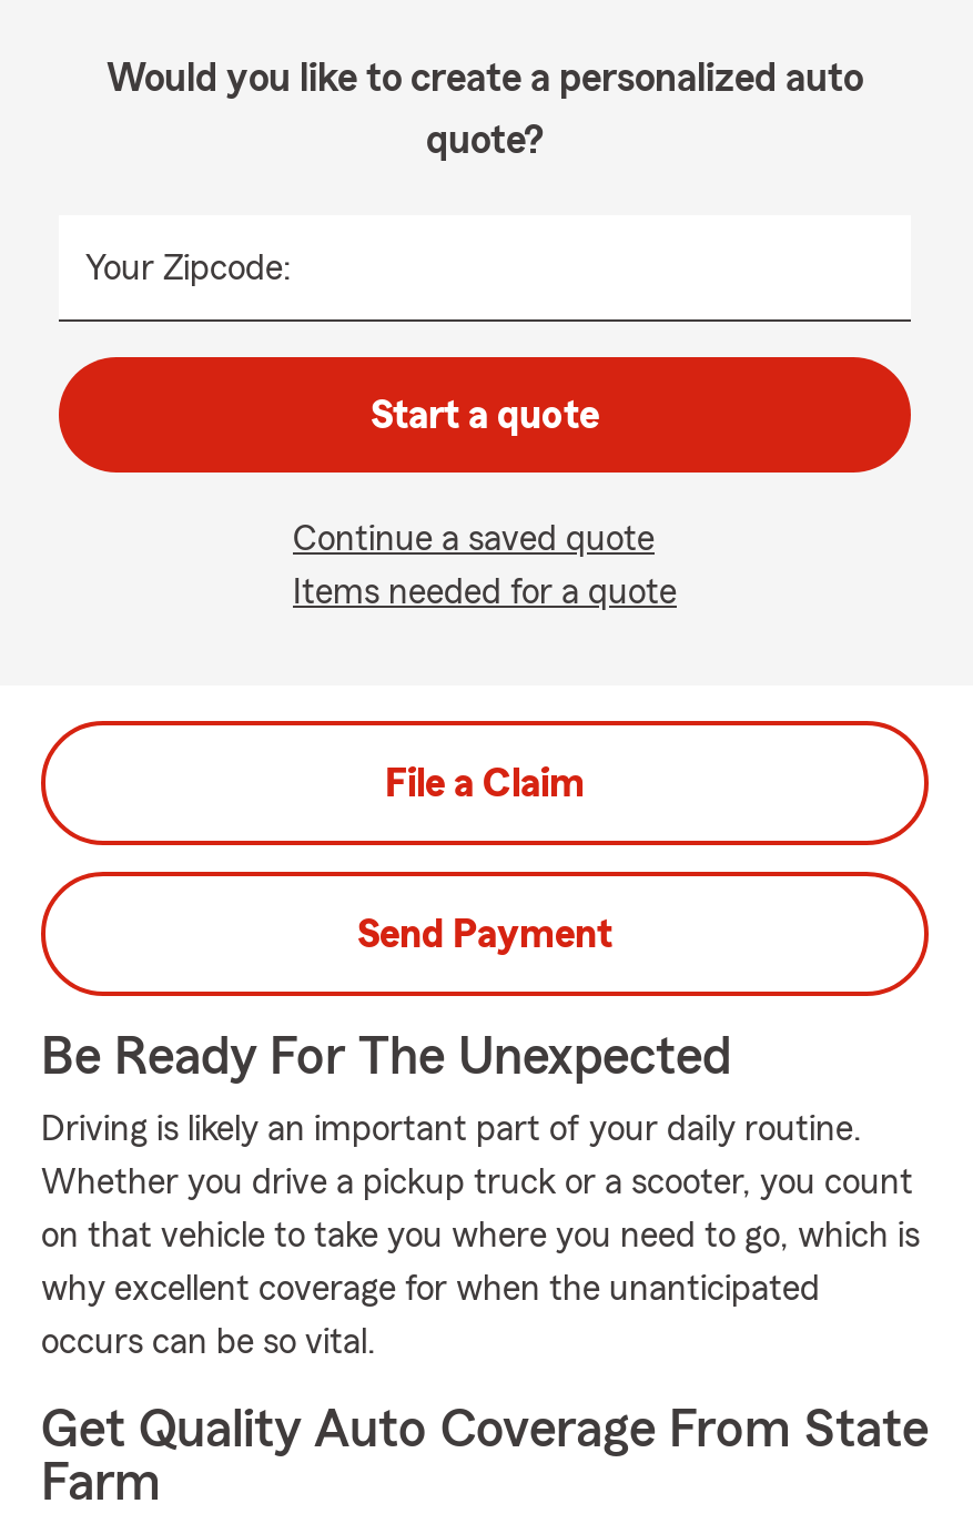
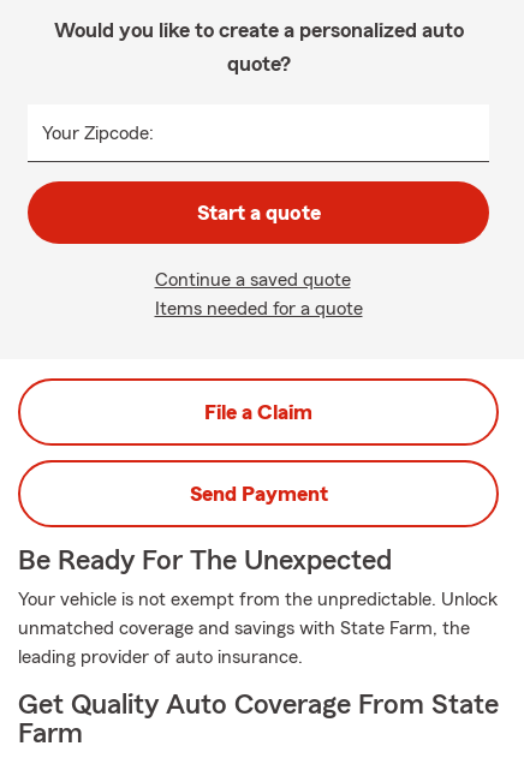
[41,1111,920,1360] Driving is likely an important part of your daily routine. | Whether you drive a pickup truck or a scooter, you count | on that vehicle to take you where you need to go, which is | why excellent coverage for when the unanticipated | occurs can be so vital. -> [18,590,498,667] Your vehicle is not exempt from the unpredictable. Unlock | unmatched coverage and savings with State Farm, the | leading provider of auto insurance.

